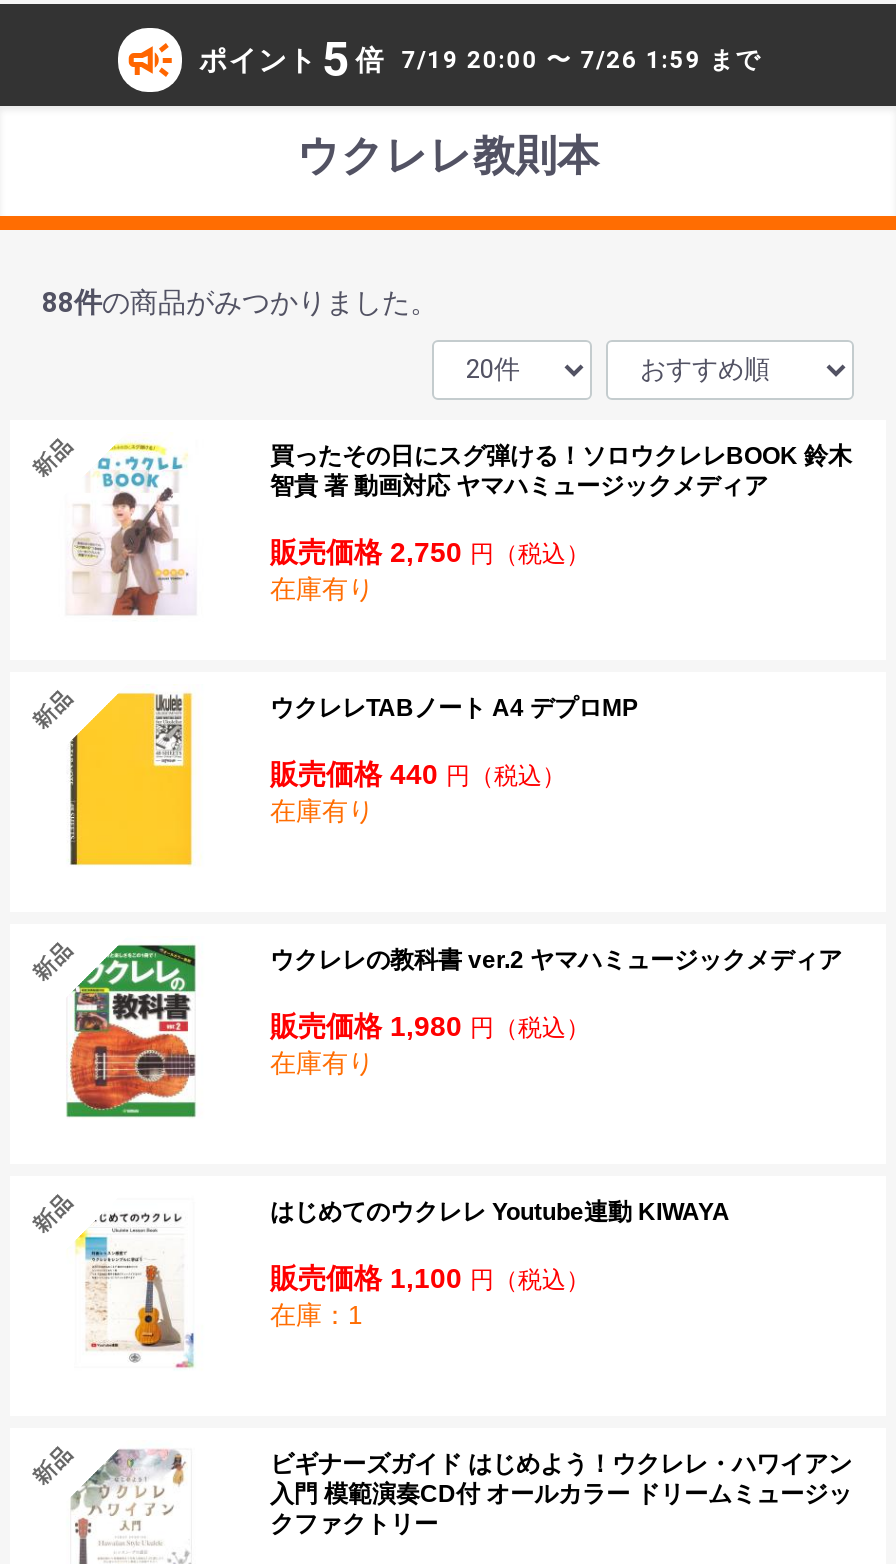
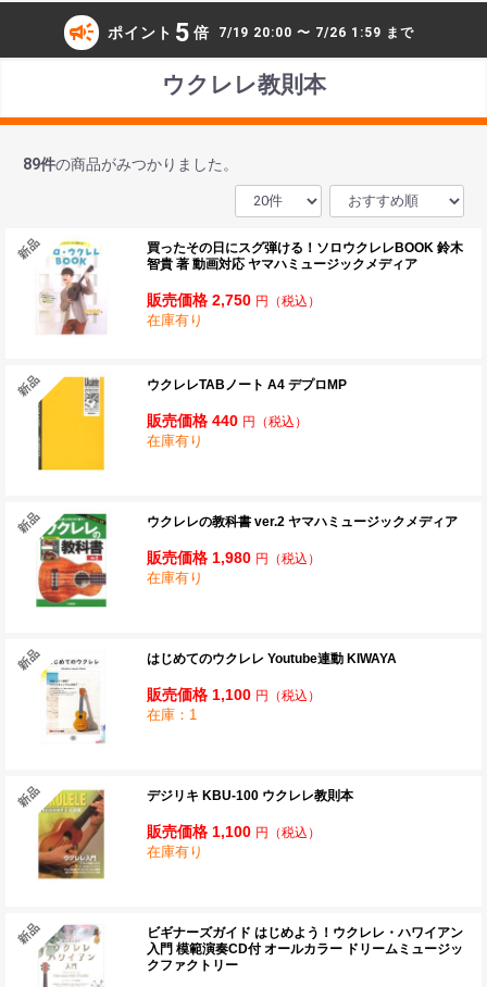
[42,286,438,318] 88件の商品がみつかりました。 -> [23,156,238,173] 89件の商品がみつかりました。
none -> [37,788,353,880] [image] | デジリキ KBU-100 ウクレレ教則本 | 販売価格 1,100円（税込） | 在庫有り

